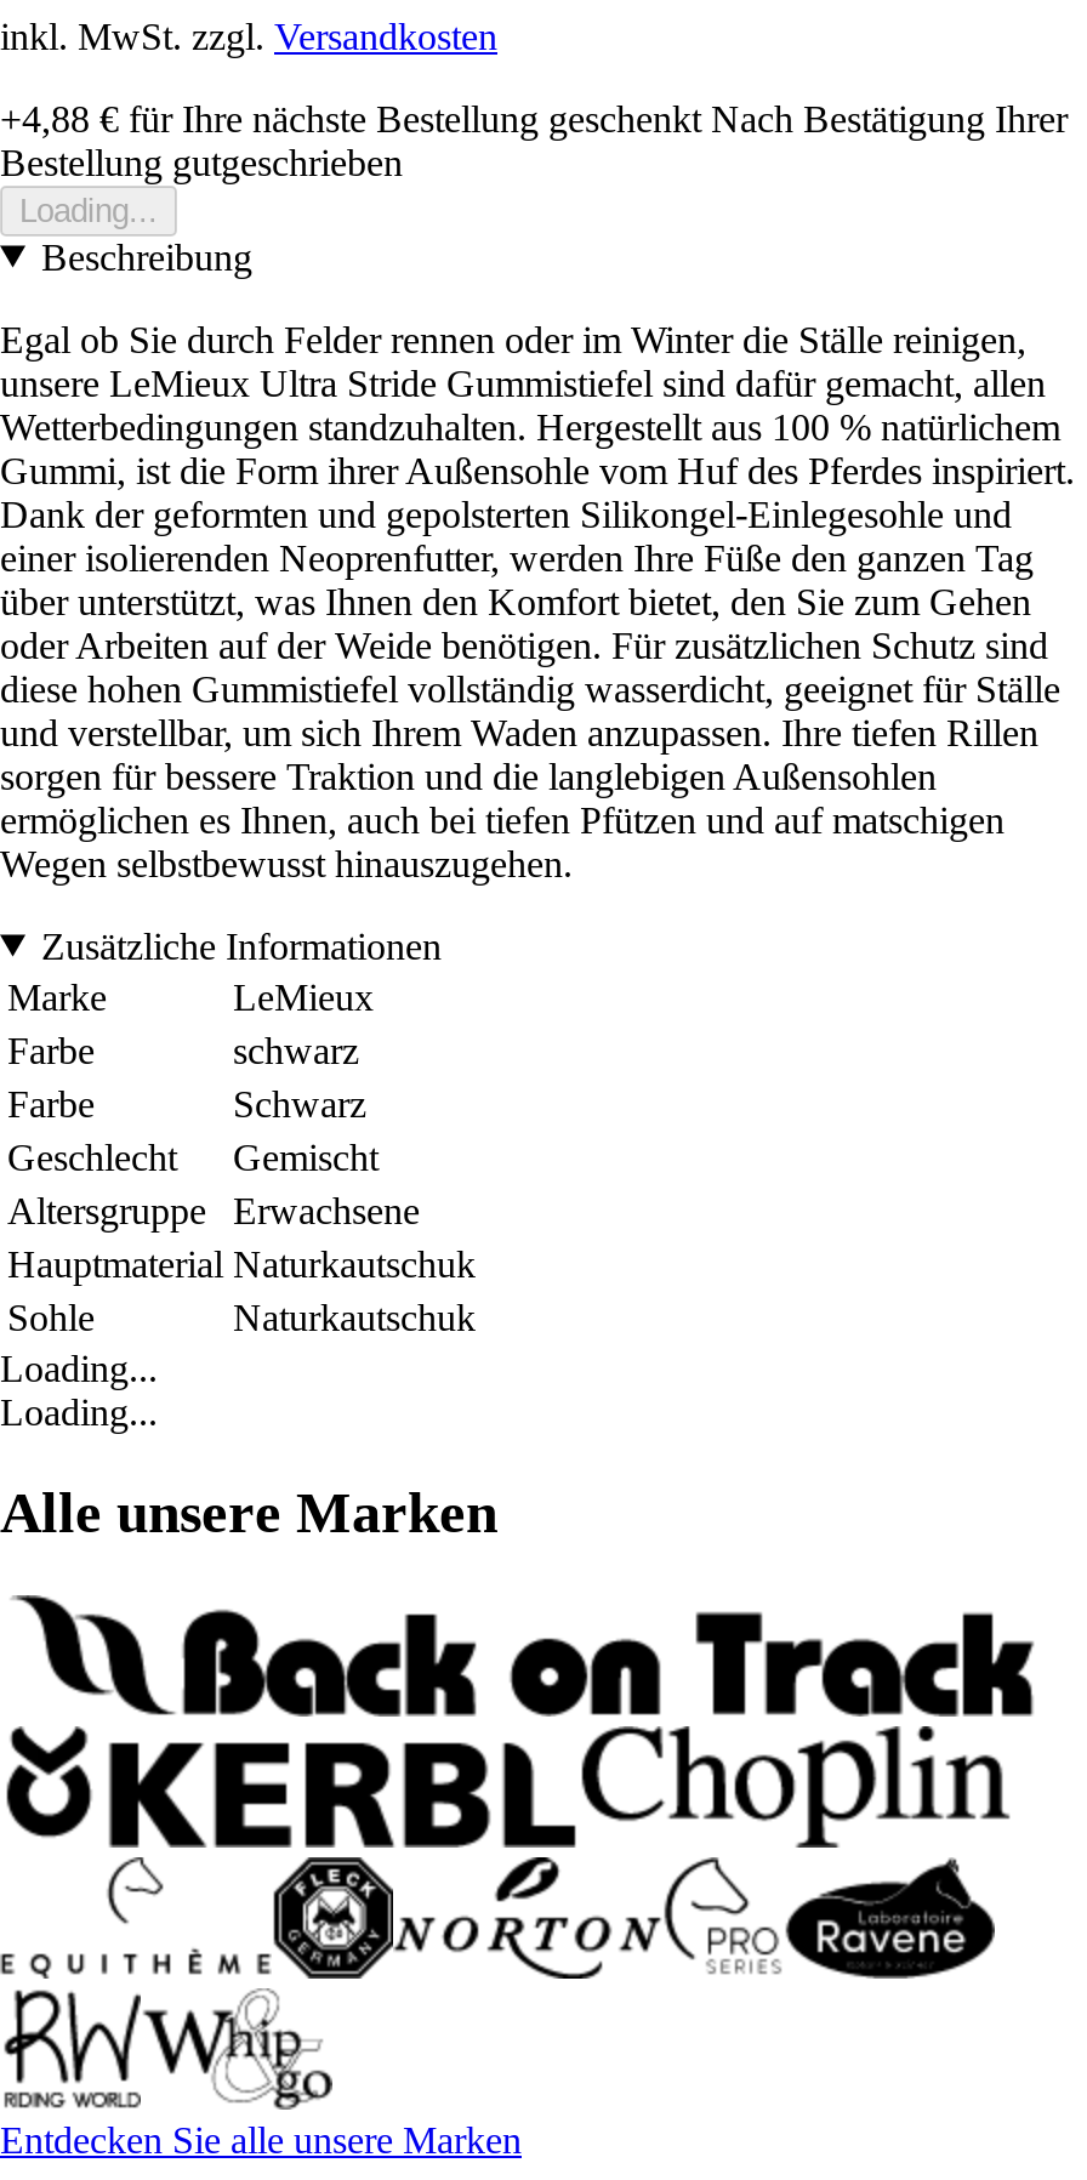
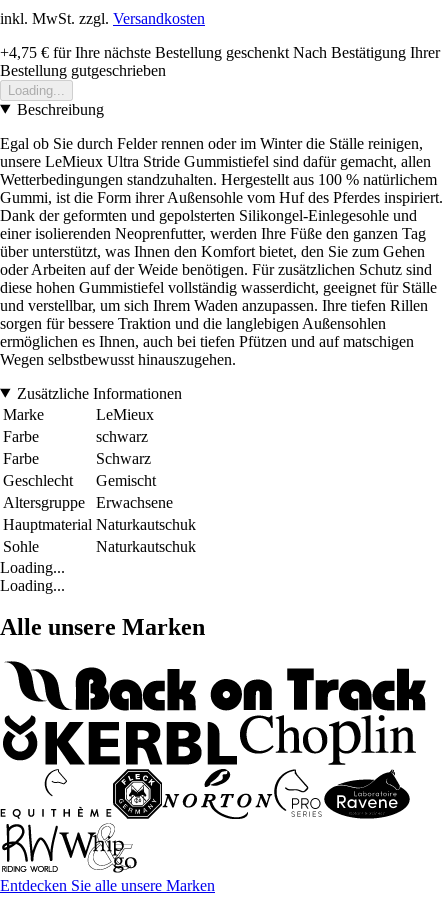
[0,97,1068,138] +4,88 €für Ihre nächste Bestellung geschenkt Nach Bestätigung Ihrer -> [0,43,440,60] +4,75 €für Ihre nächste Bestellung geschenkt Nach Bestätigung Ihrer

